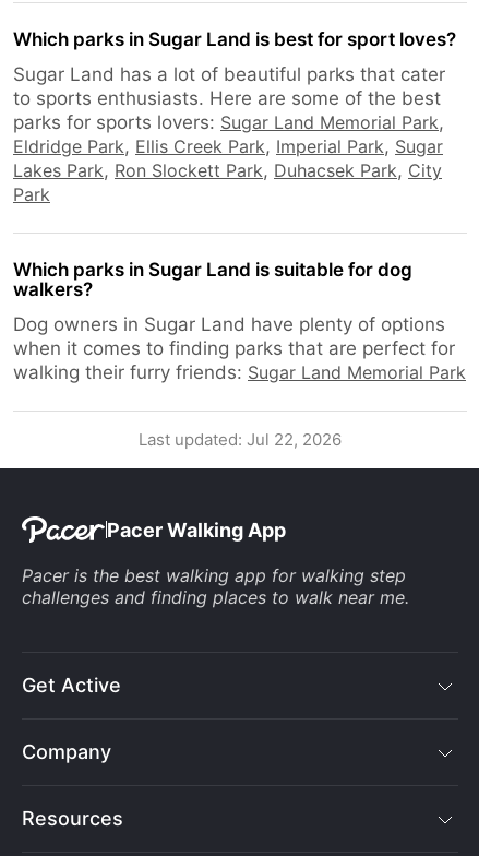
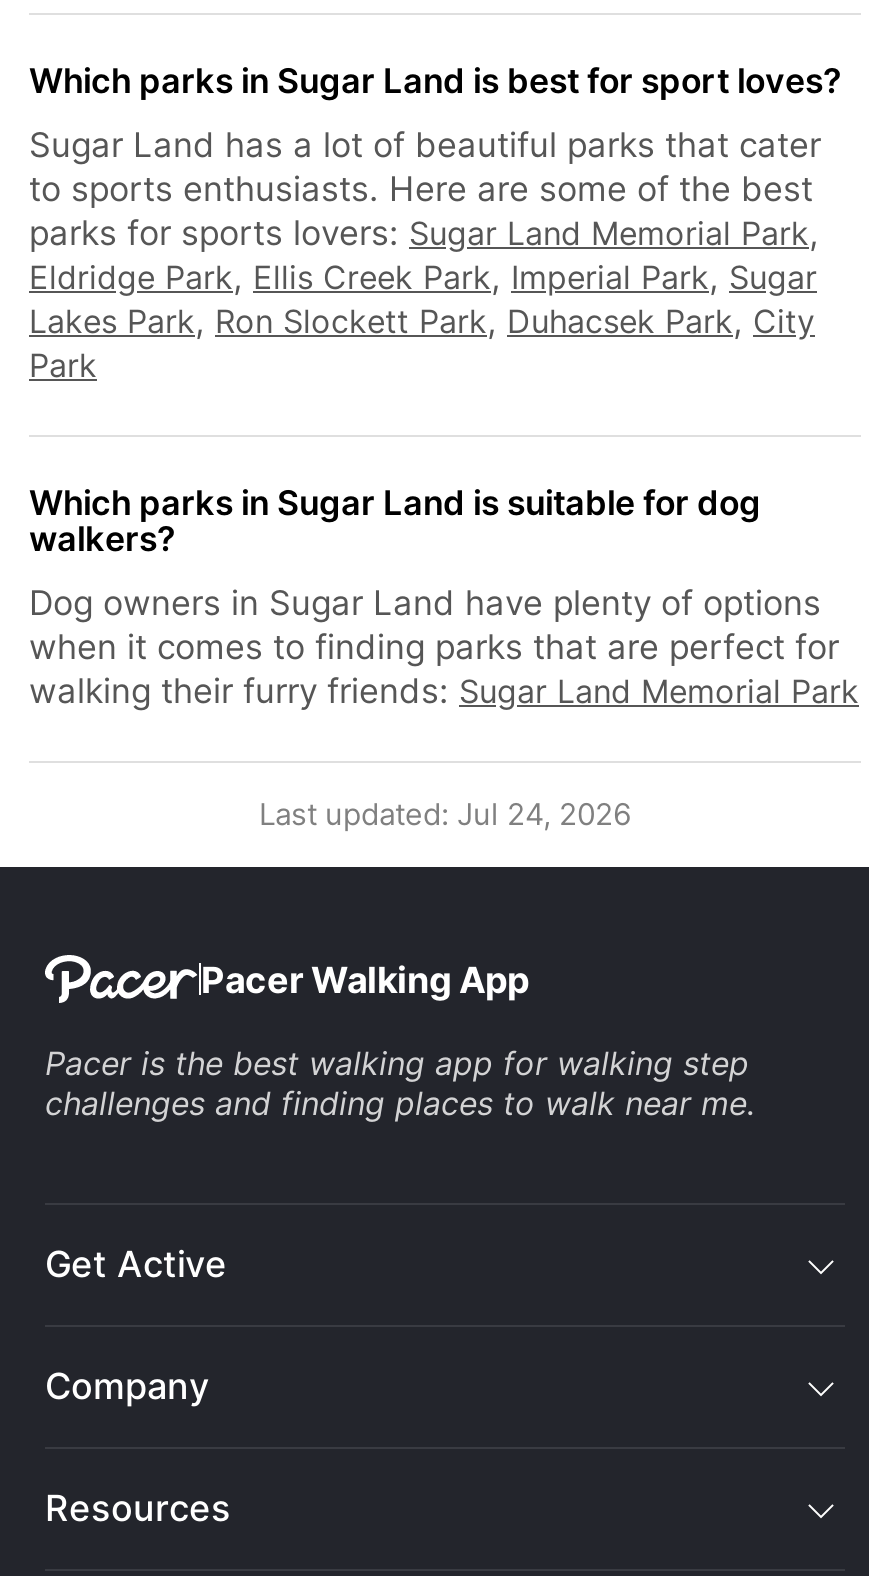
[139,429,342,450] Last updated: Jul 22, 2026 -> [259,795,631,833] Last updated: Jul 24, 2026

